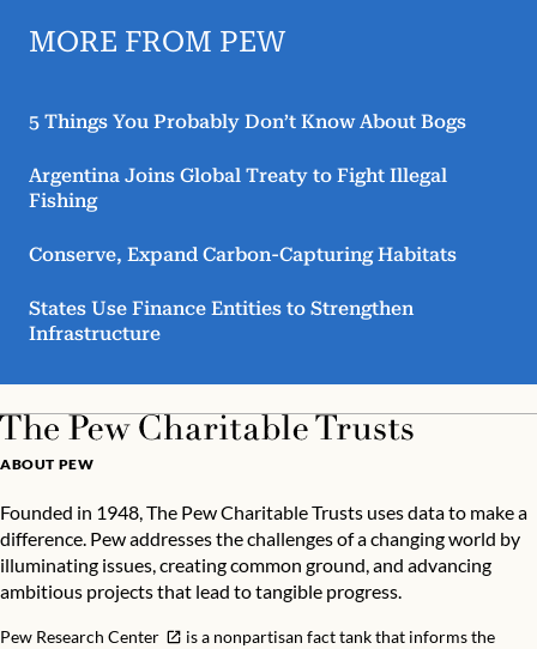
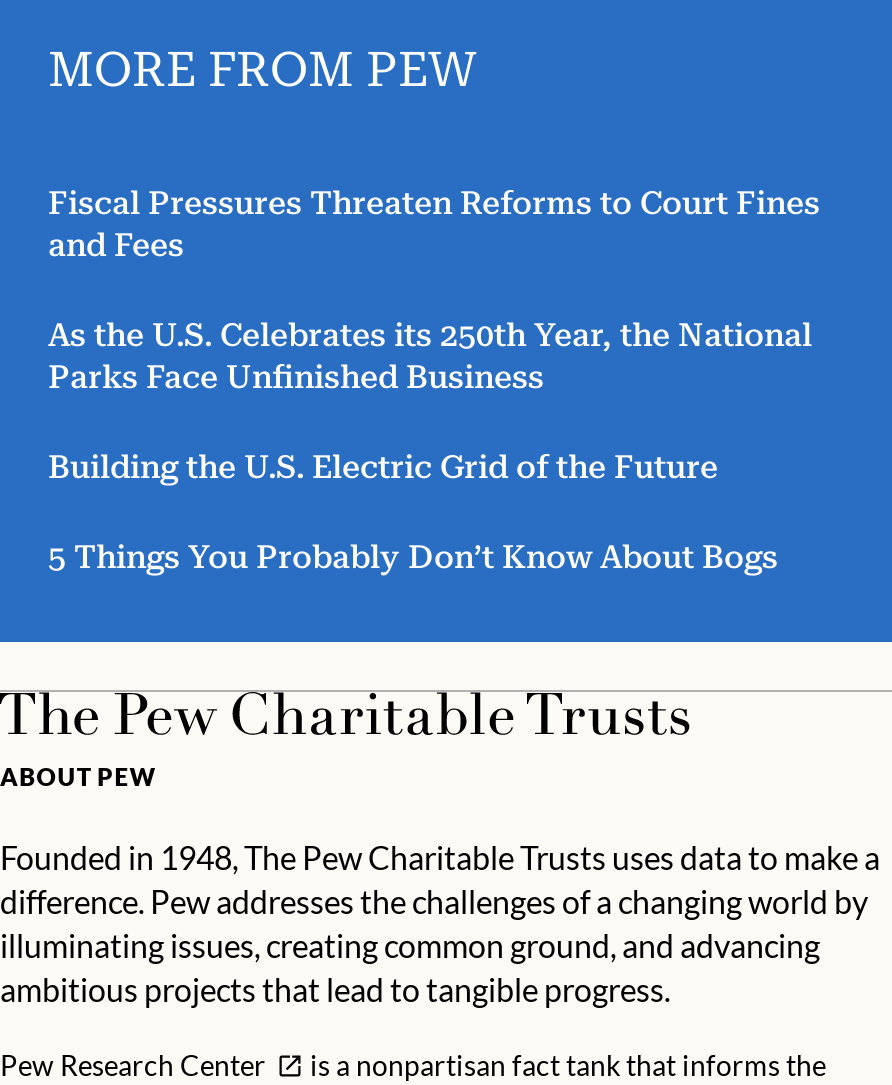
none -> [48,185,820,487] Fiscal Pressures Threaten Reforms to Court Fines | and Fees | As the U.S. Celebrates its 250th Year, the National | Parks Face Unfinished Business | Building the U.S. Electric Grid of the Future
moved [29,110,466,133] -> [48,539,778,577]: 5 Things You Probably Don’t Know About Bogs
[29,164,457,345] Argentina Joins Global Treaty to Fight Illegal | Fishing | Conserve, Expand Carbon-Capturing Habitats | States Use Finance Entities to Strengthen | Infrastructure -> none

